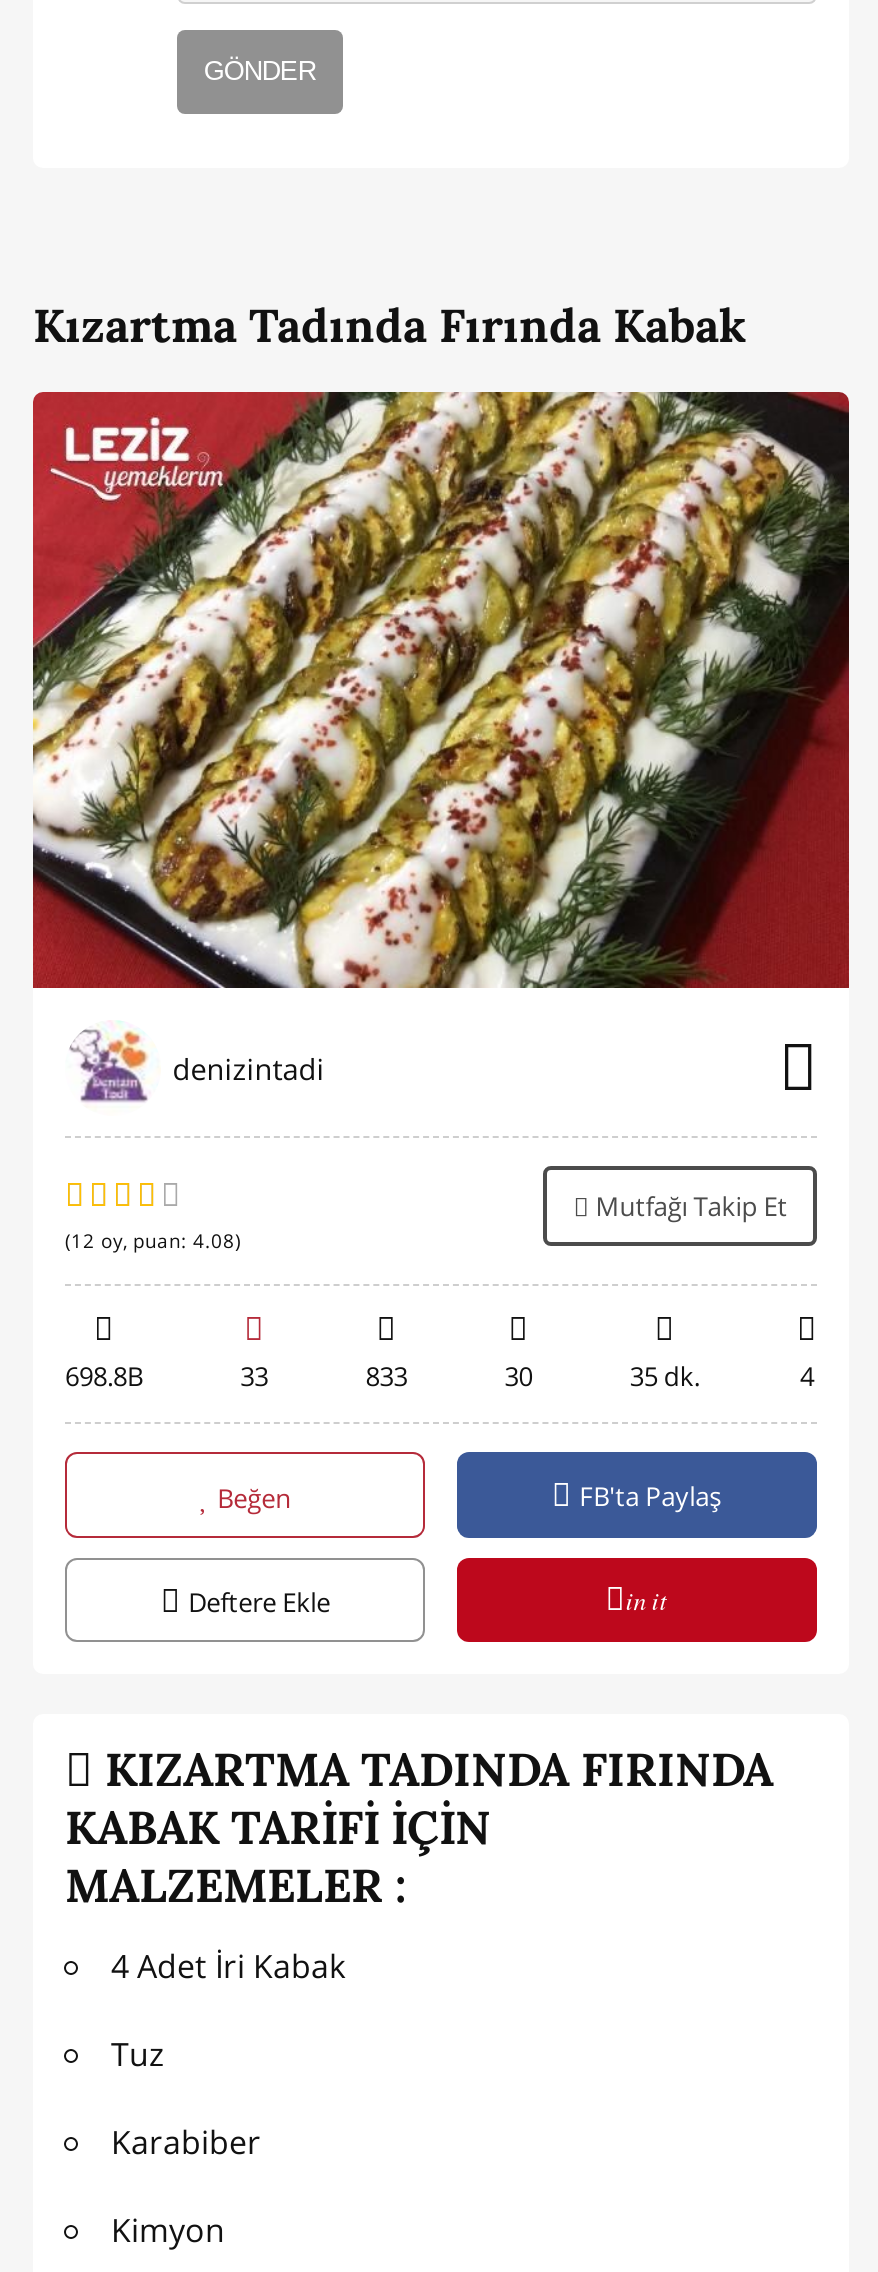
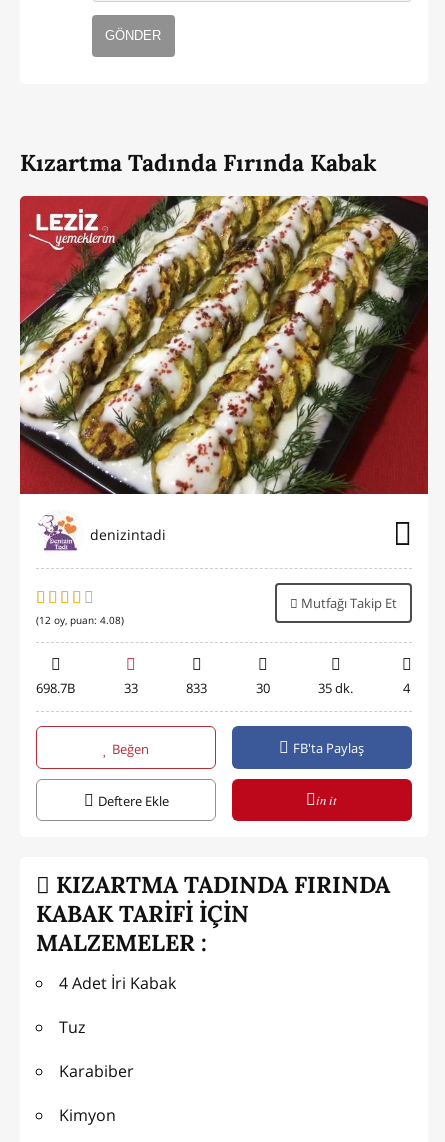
[65,1359,143,1395] 698.8B -> [36,679,75,697] 698.7B

